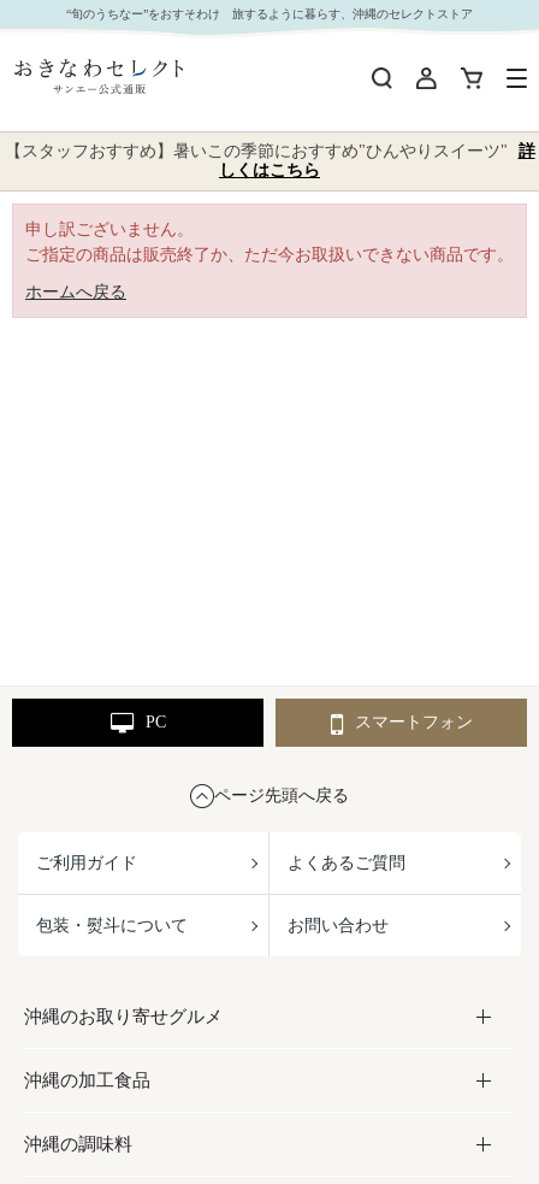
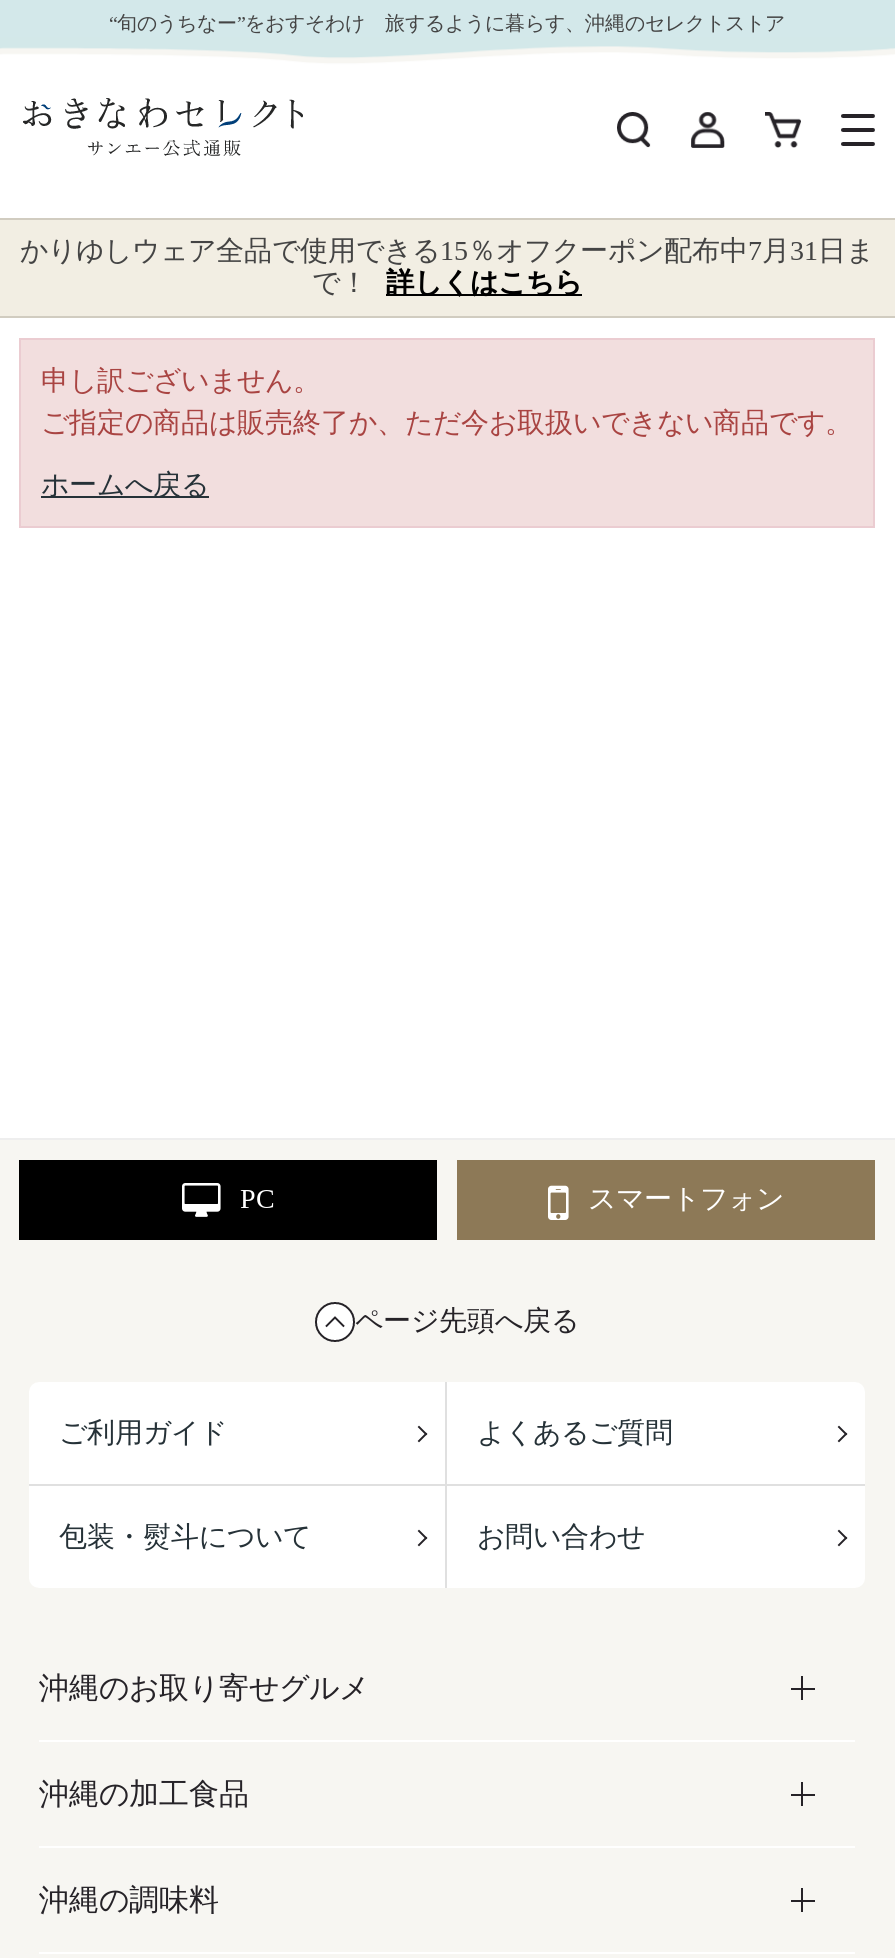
[4,142,535,179] 【スタッフおすすめ】暑いこの季節におすすめ"ひんやりスイーツ" 詳 | しくはこちら -> [20,236,874,298] かりゆしウェア全品で使用できる15％オフクーポン配布中7月31日ま | で！ 詳しくはこちら

